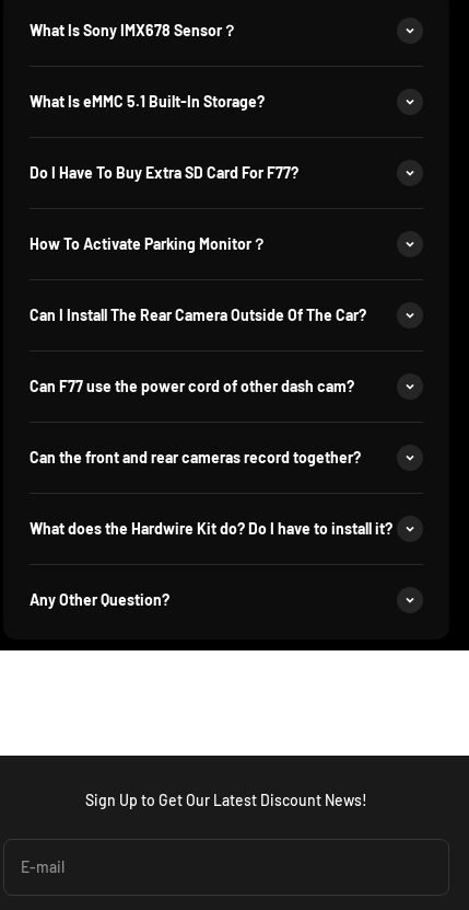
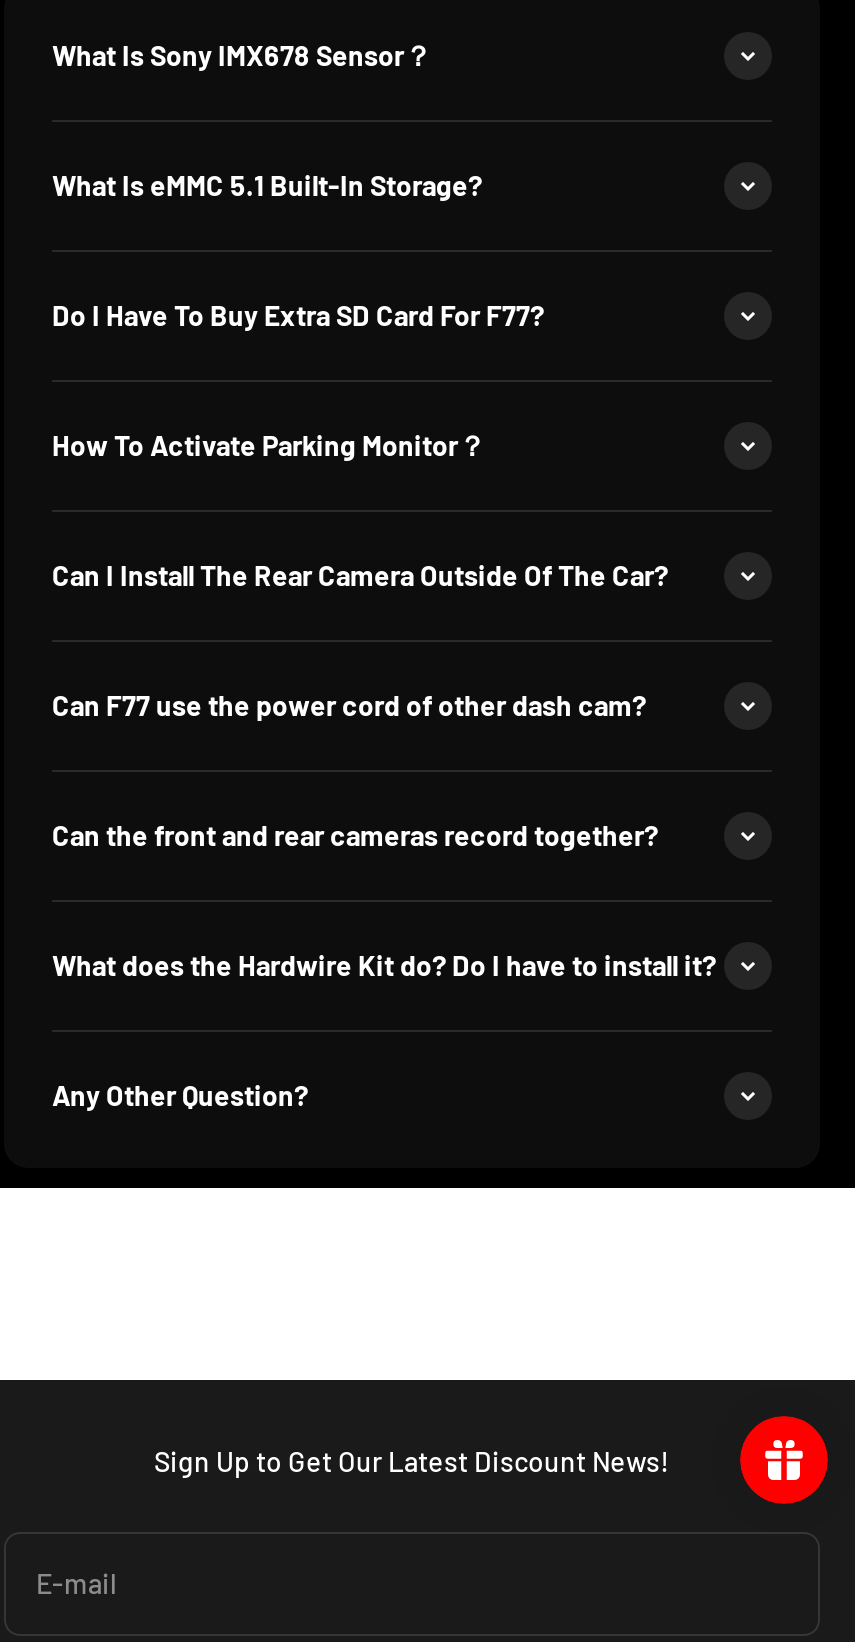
none -> [738,1414,830,1506] [image]

